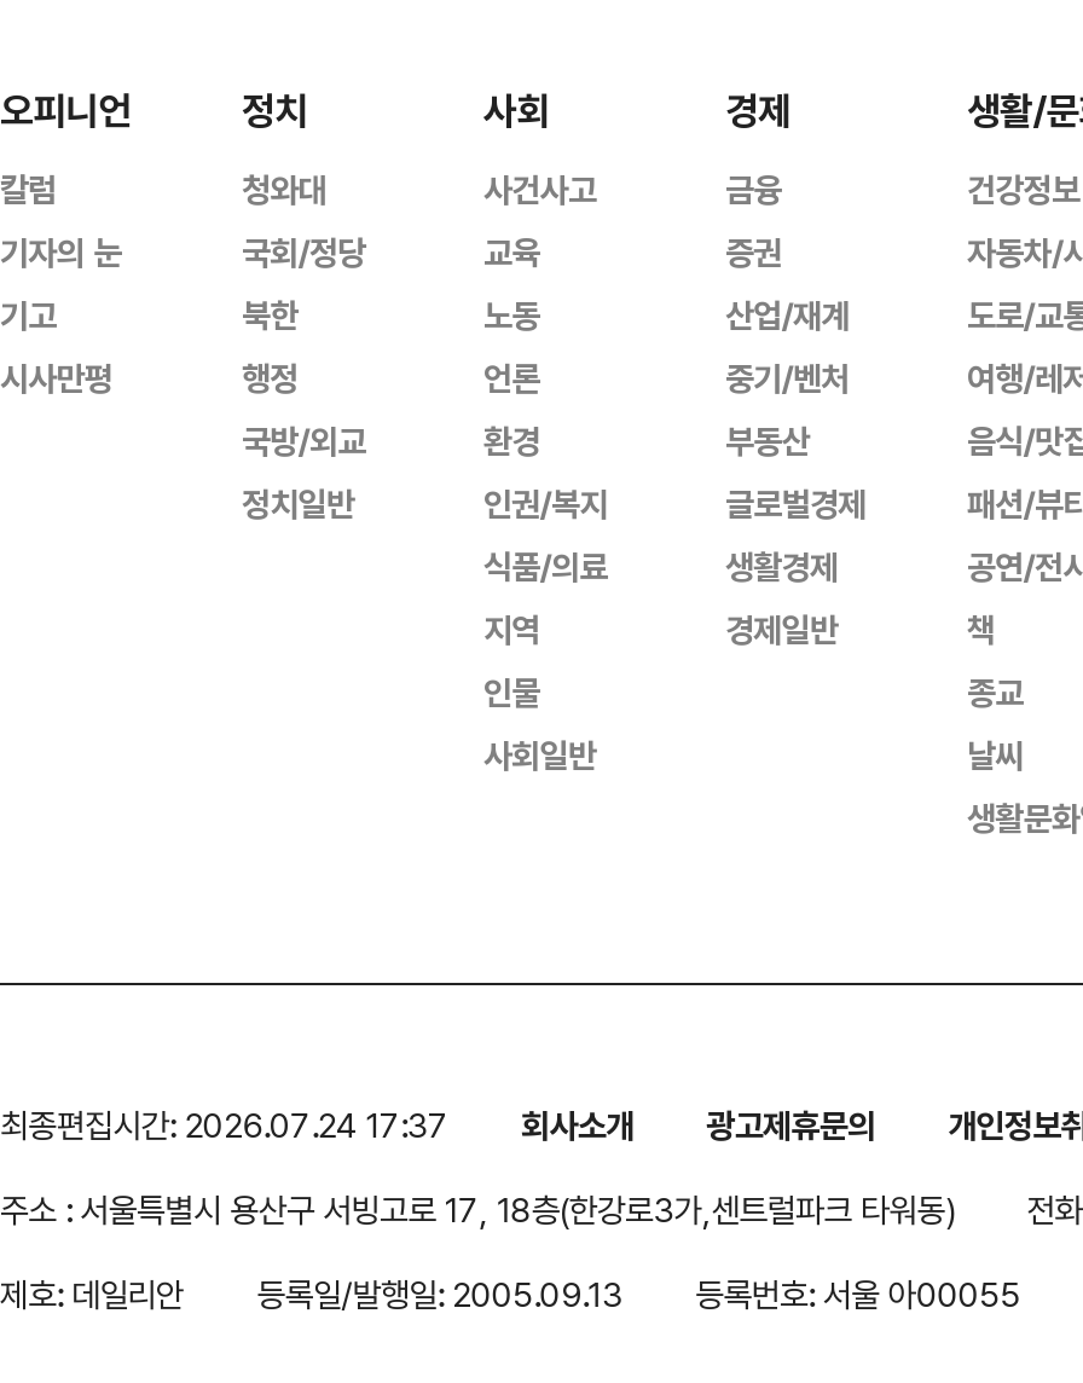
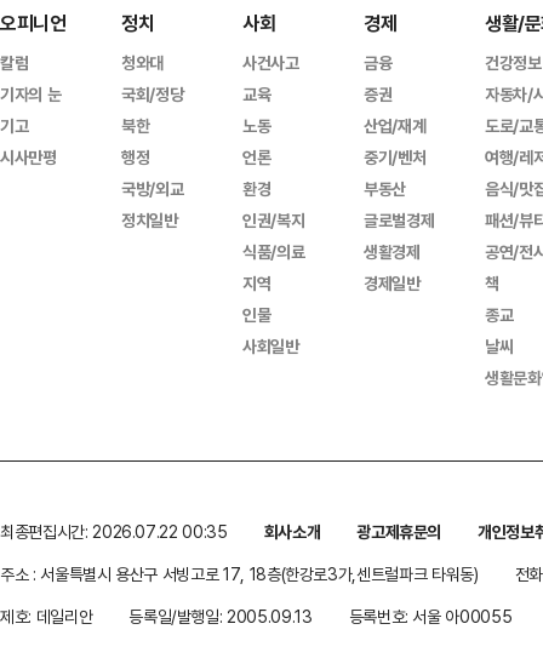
[0,1101,449,1147] 최종편집시간: 2026.07.24 17:37 -> [0,520,227,543] 최종편집시간: 2026.07.22 00:35

